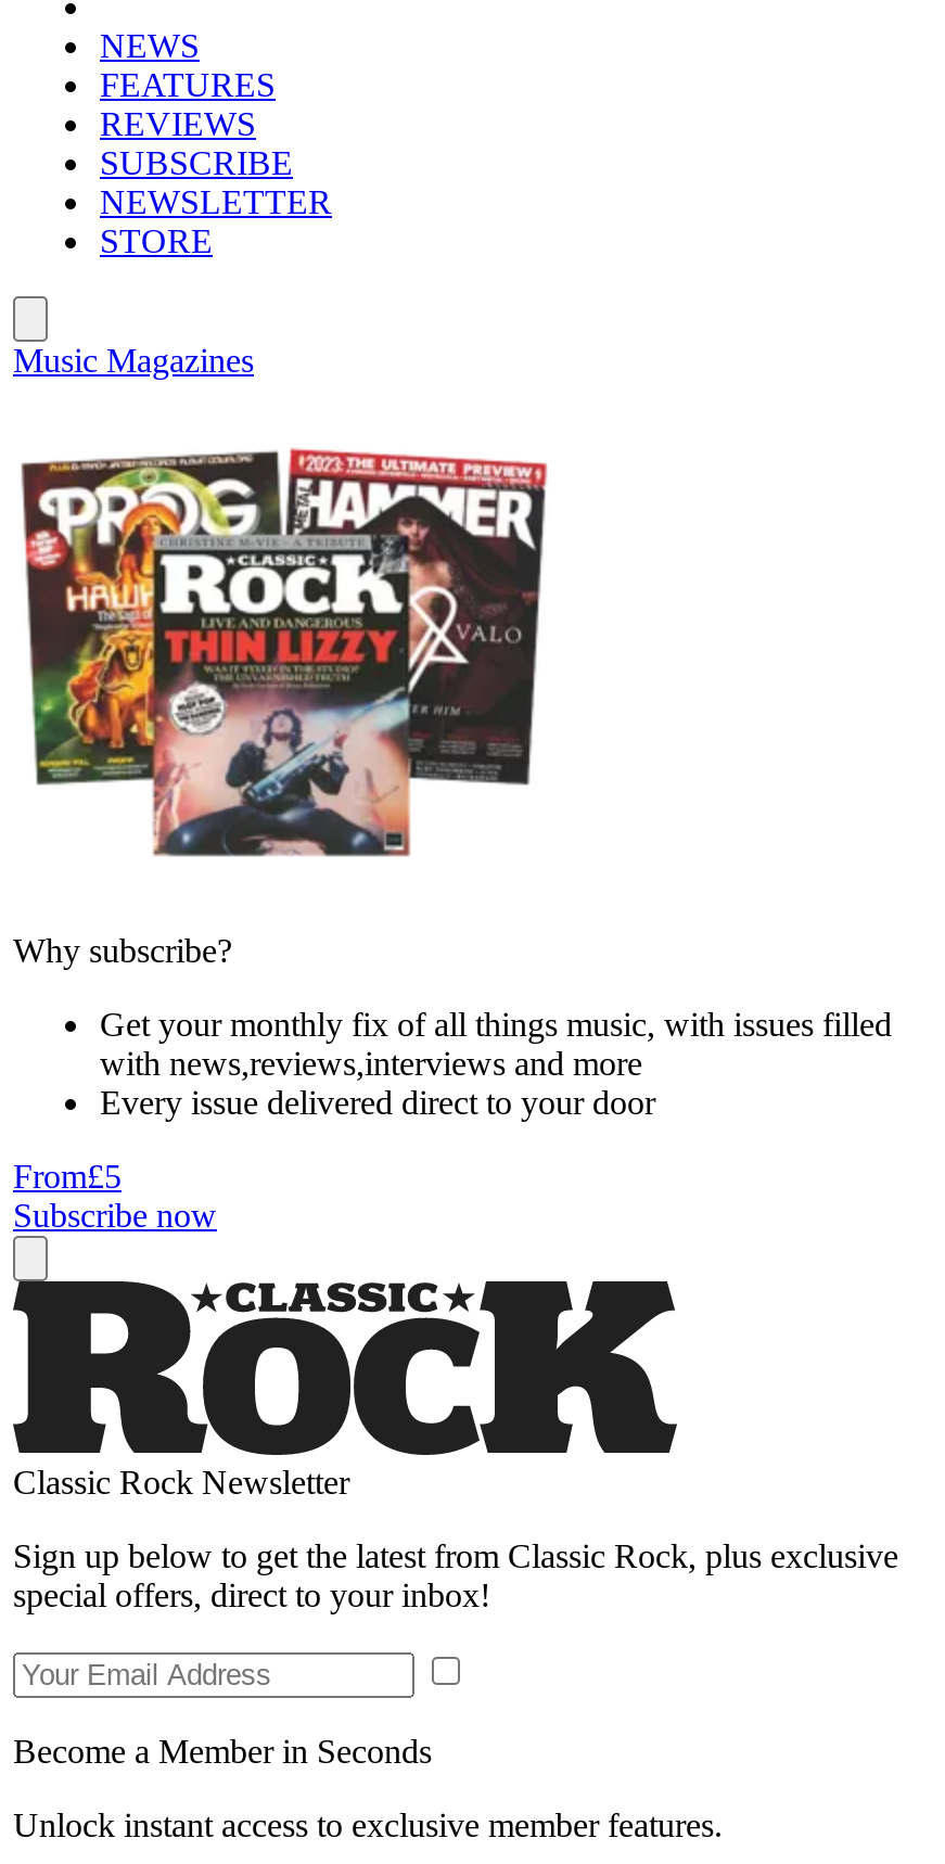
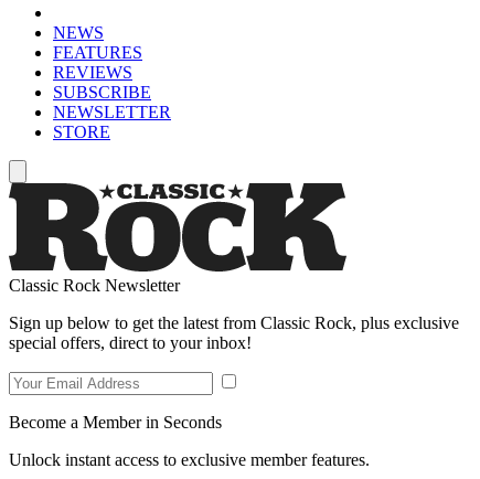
[13,342,254,379] Music Magazines -> none
[13,446,892,1234] [image] | Why subscribe? | Get your monthly fix of all things music, with issues filled | with news,reviews,interviews and more | Every issue delivered direct to your door | From£5 | Subscribe now -> none

